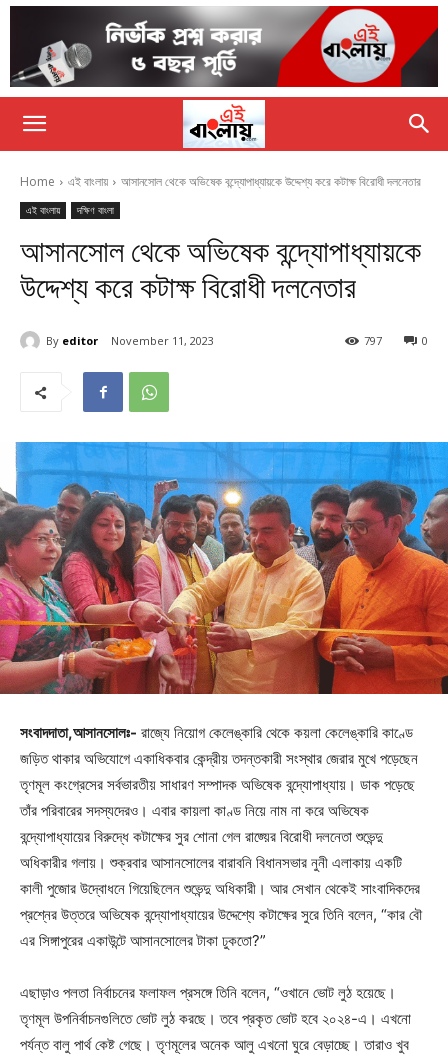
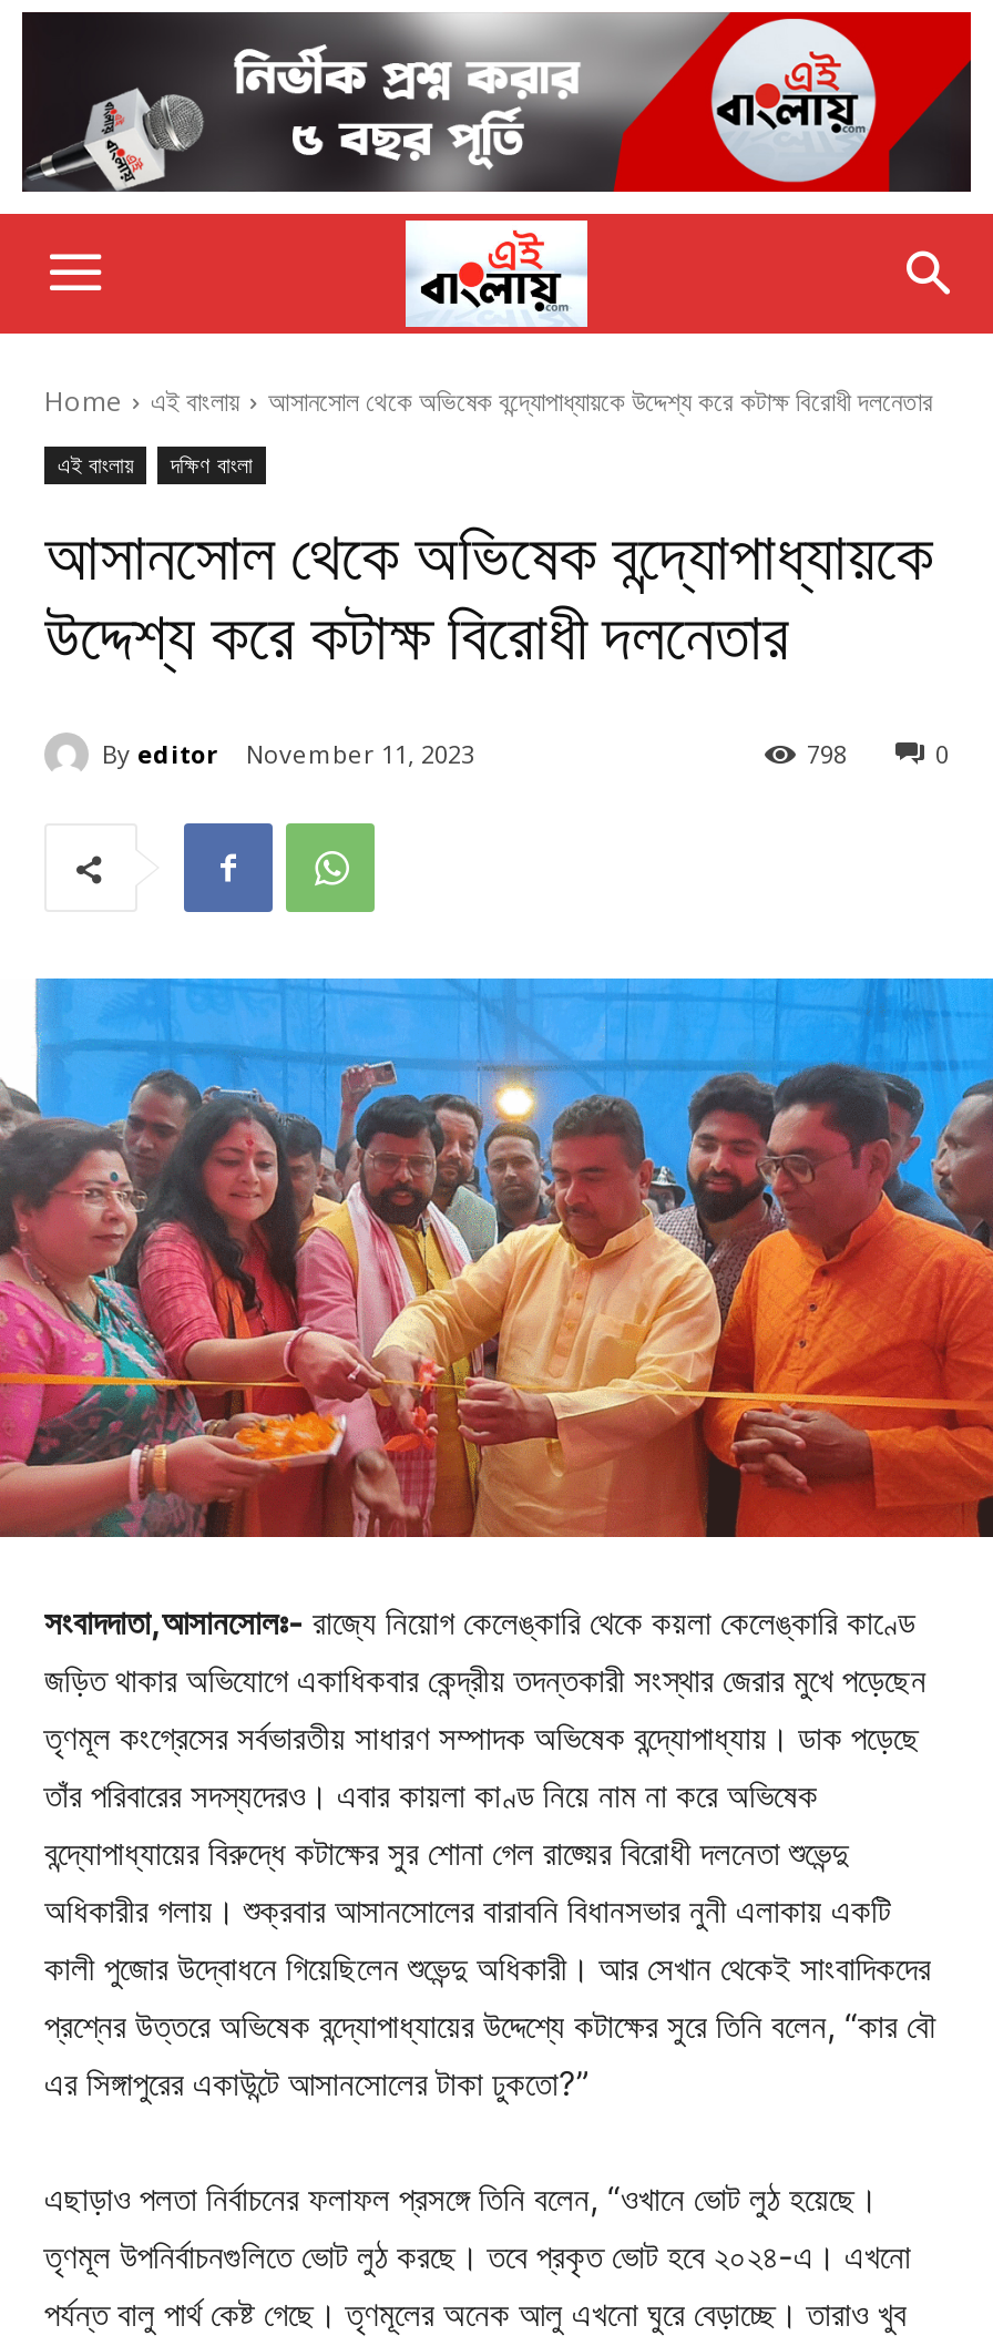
[364,333,382,348] 797 -> [807,737,847,770] 798

